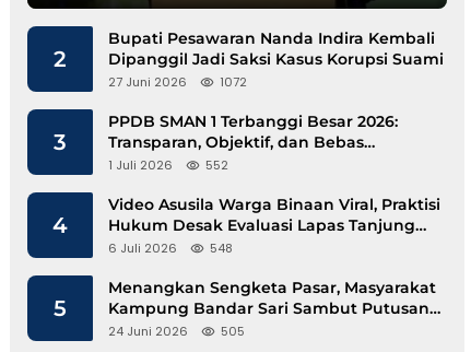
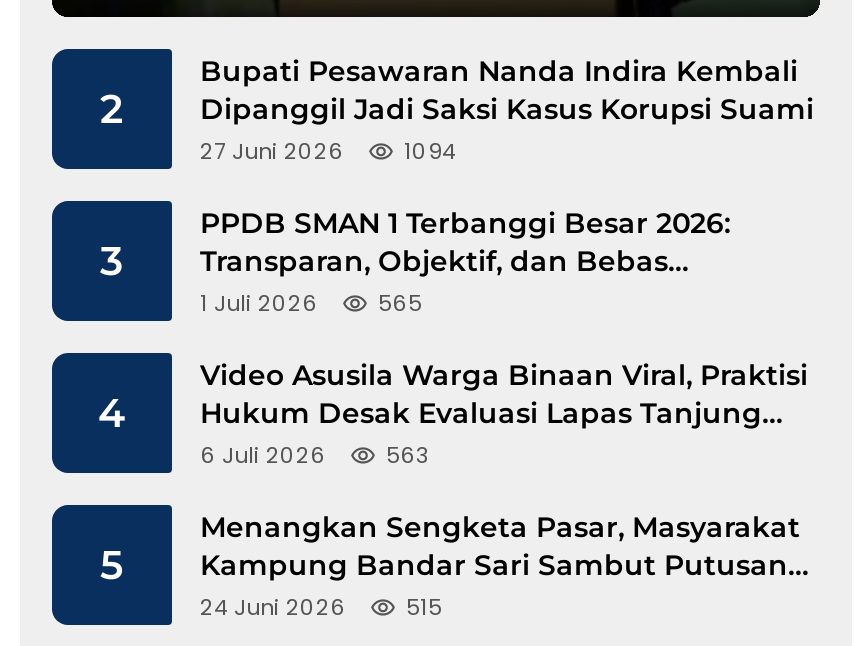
[108,74,247,91] 27 Juni 2026 1072 -> [200,135,456,167] 27 Juni 2026 1094
[205,157,228,174] 552 -> [378,287,422,319] 565
[210,240,233,257] 548 -> [386,439,430,471] 563
[221,323,245,340] 505 -> [406,591,442,623] 515

